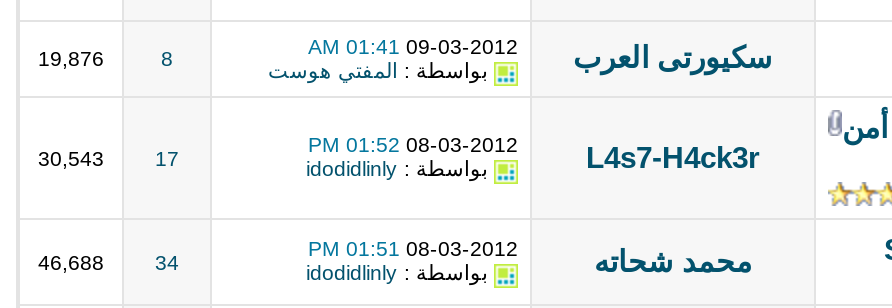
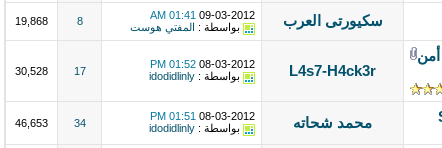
[38,47,104,71] 19,876 -> [15,15,48,27] 19,868
[38,147,104,171] 30,543 -> [15,65,48,77] 30,528
[38,251,104,275] 46,688 -> [15,117,48,129] 46,653

